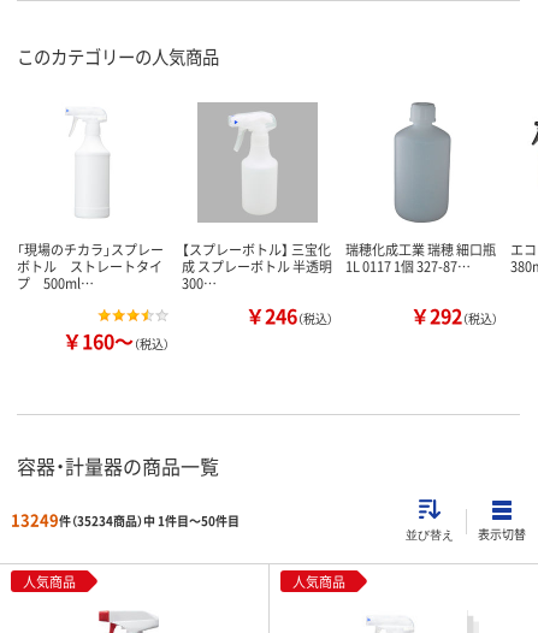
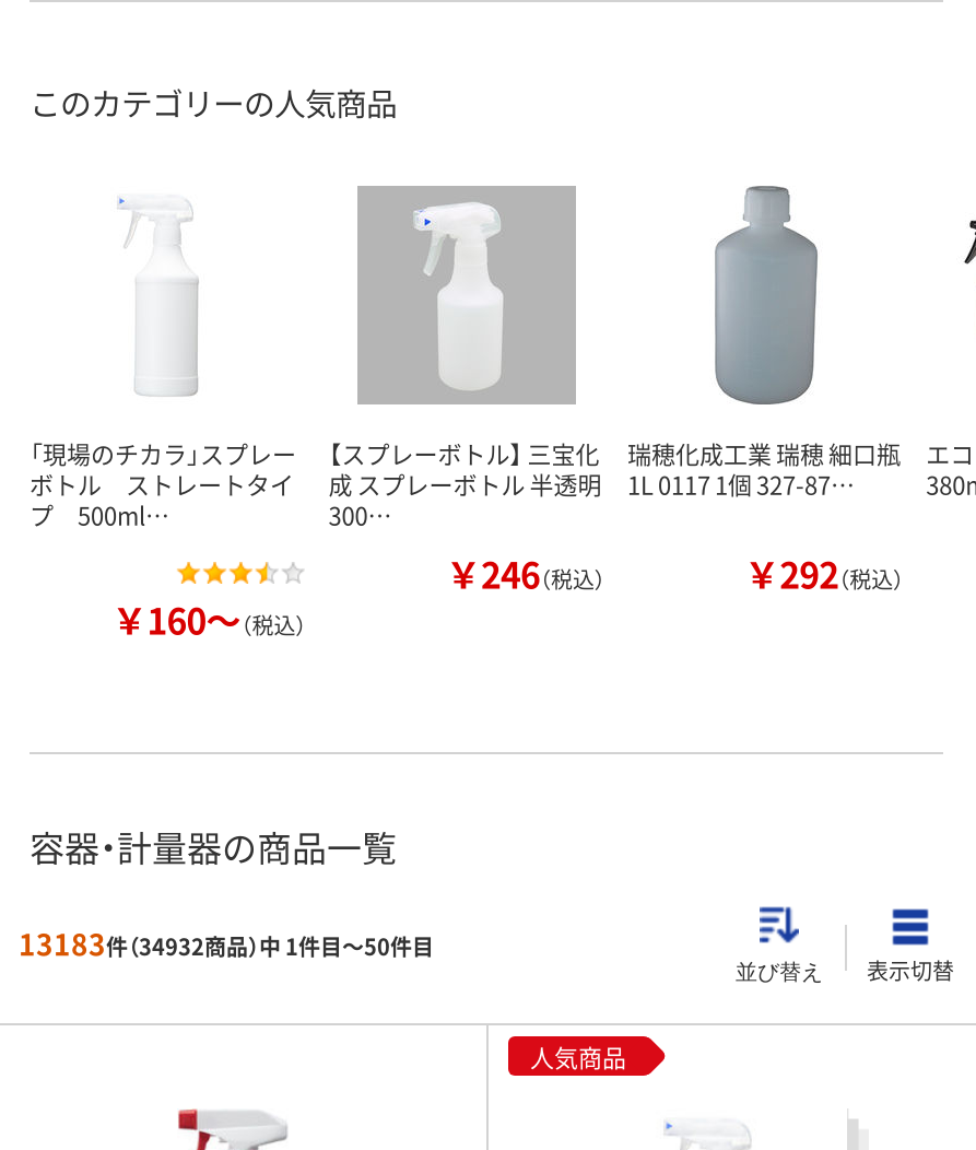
[11,508,240,531] 13249件（35234商品）中 1件目～50件目 -> [19,923,434,965] 13183件（34932商品）中 1件目～50件目
[23,572,76,591] 人気商品 -> none

